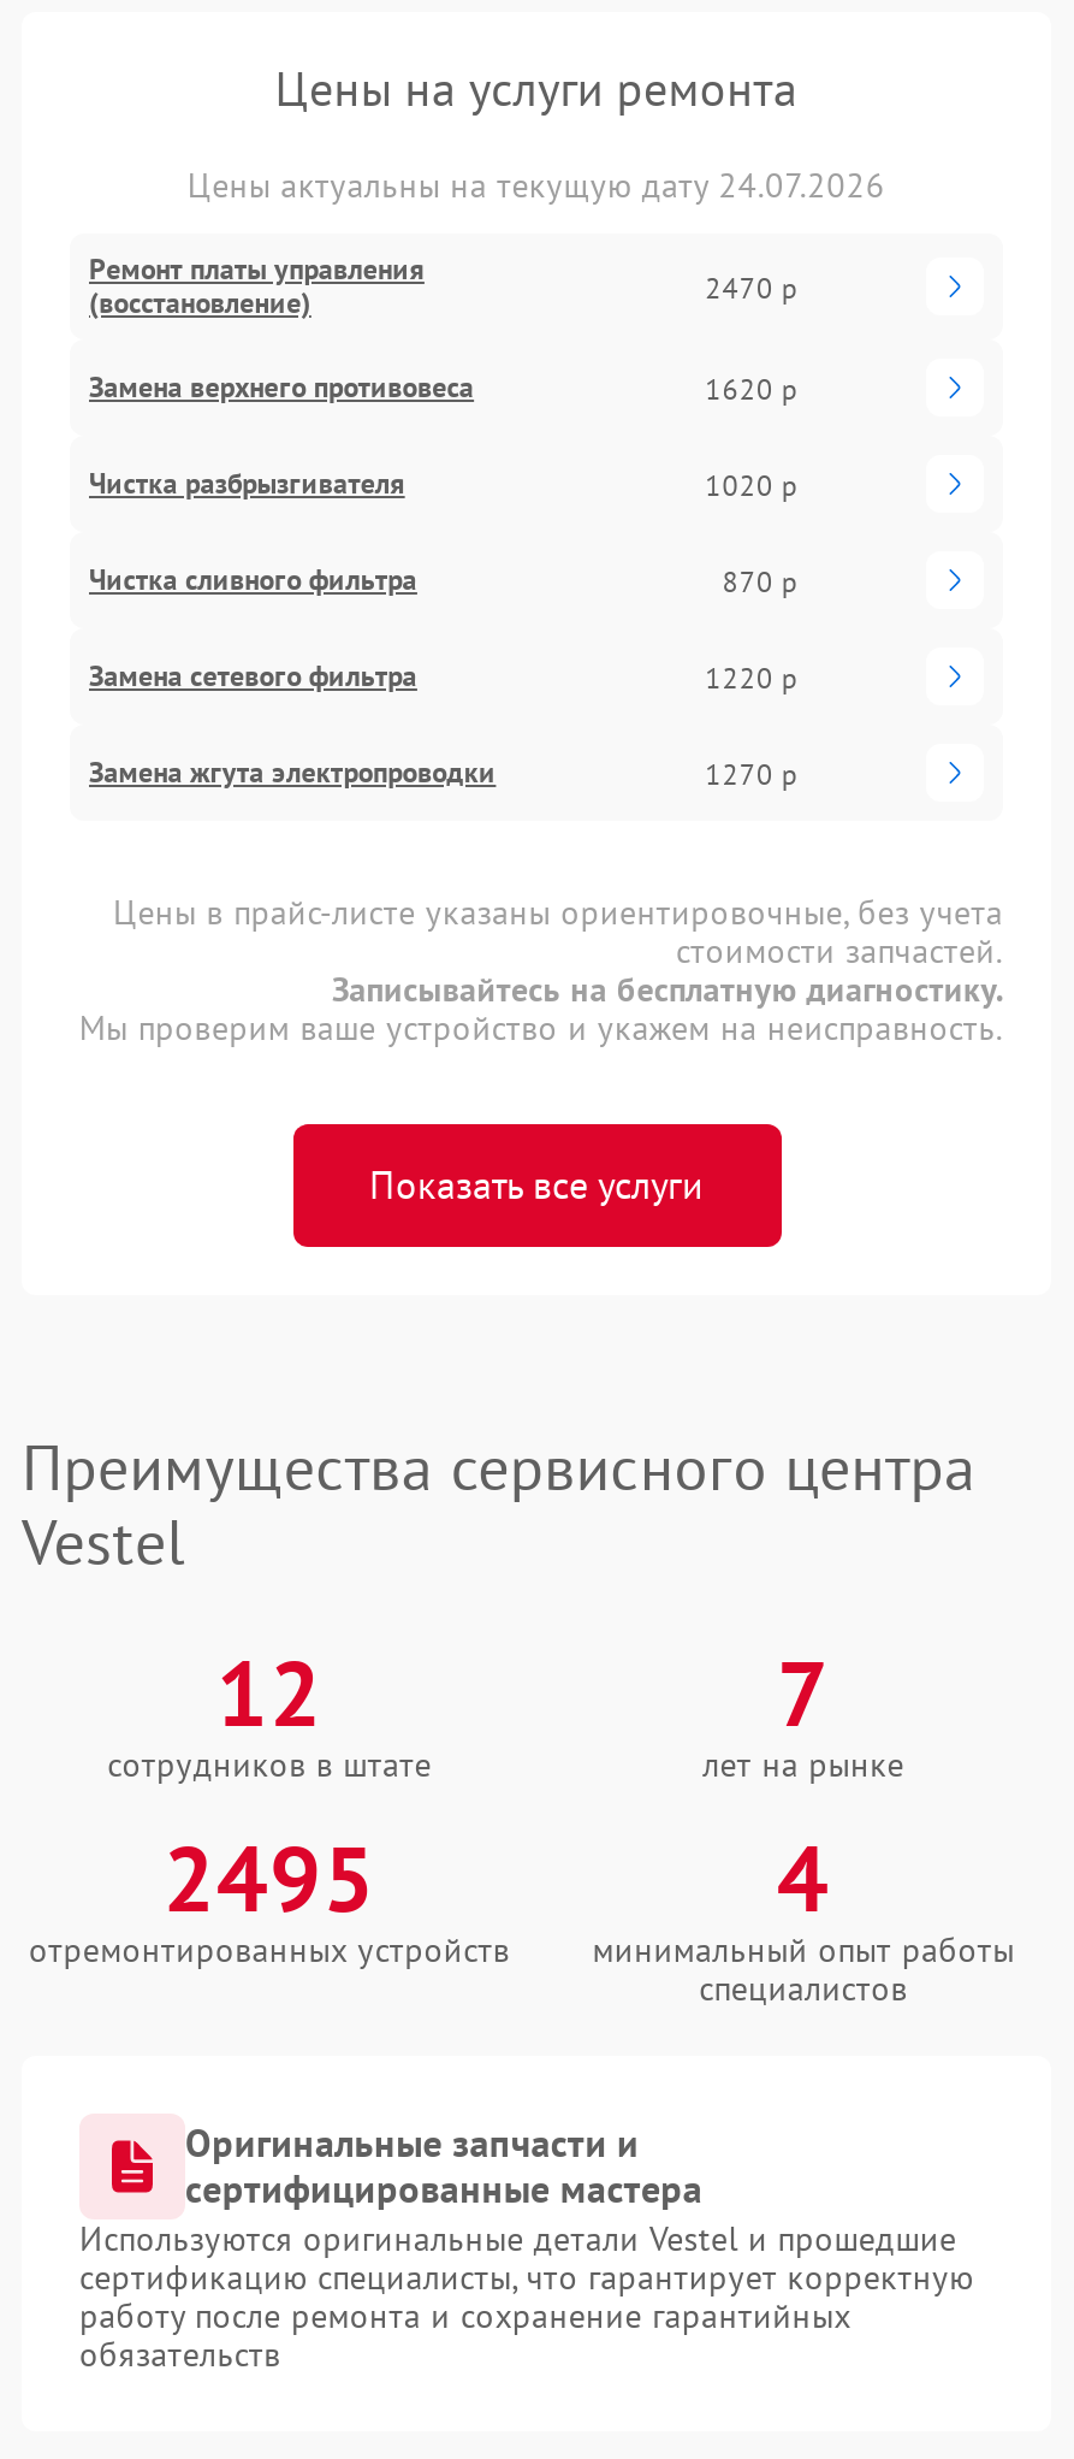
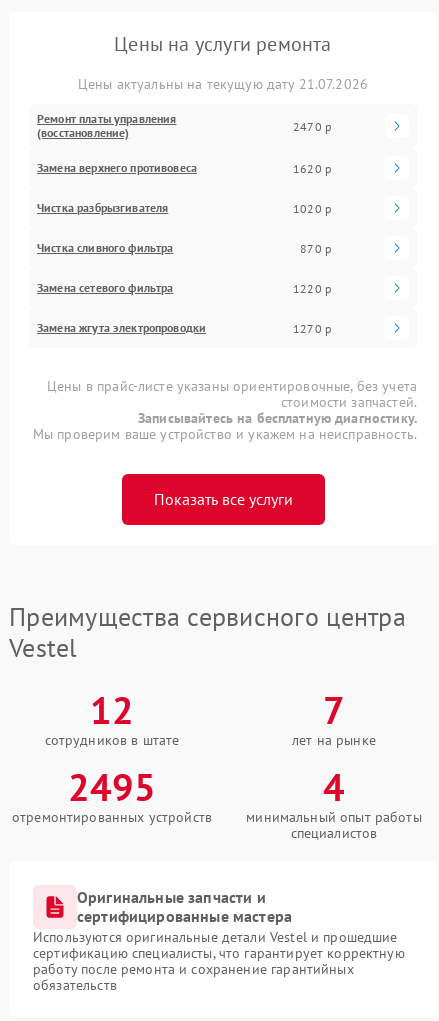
[187,164,885,208] Цены актуальны на текущую дату 24.07.2026 -> [78,75,368,93] Цены актуальны на текущую дату 21.07.2026

